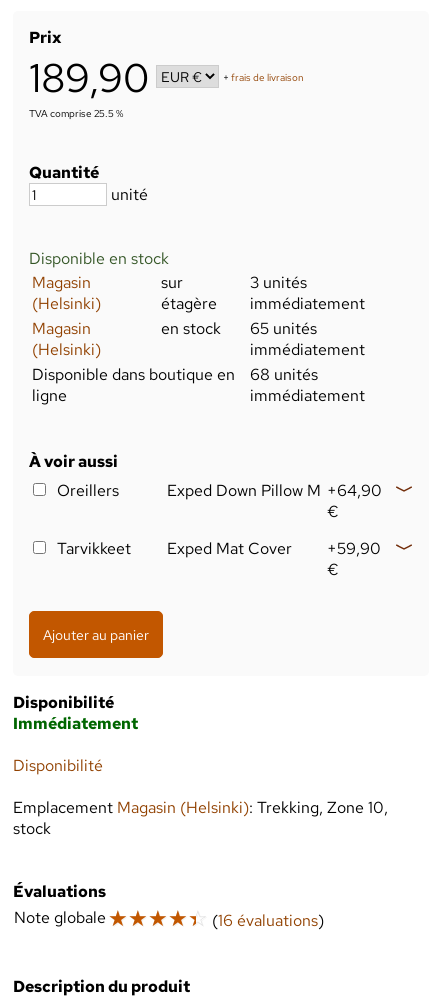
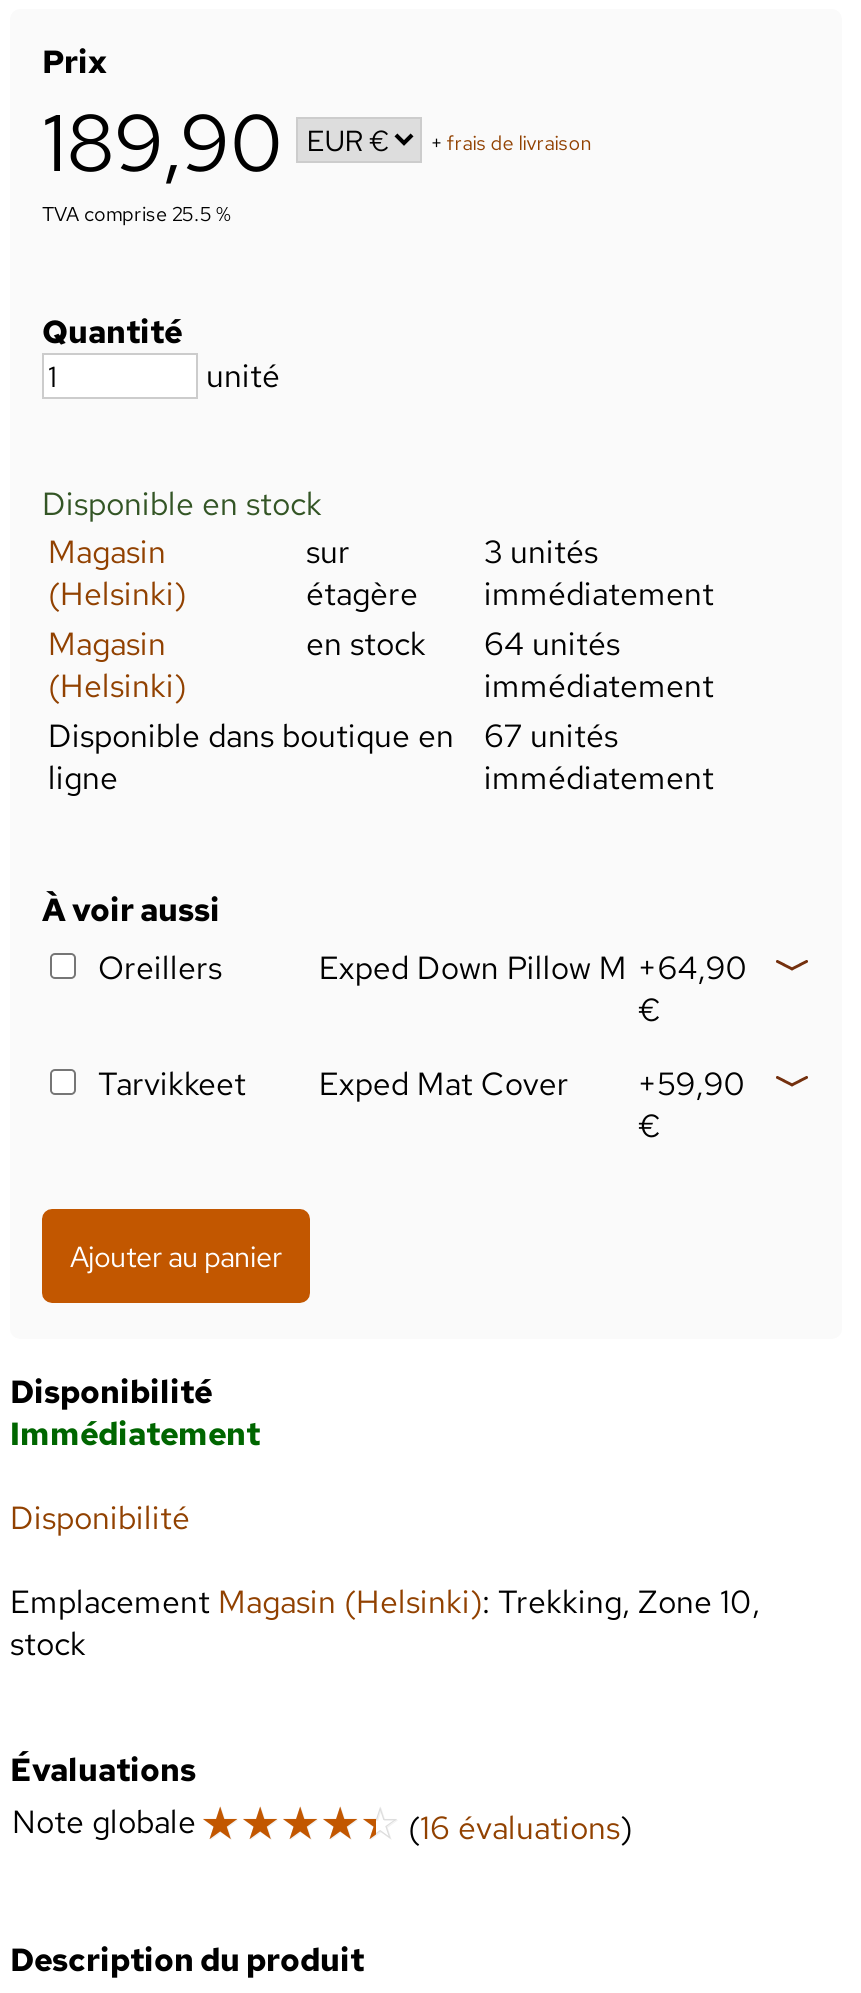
[161,318,317,339] en stock 65 unités -> [306,624,620,666] en stock 64 unités
[32,364,318,385] Disponible dans boutique en 68 unités -> [48,716,618,758] Disponible dans boutique en 67 unités

